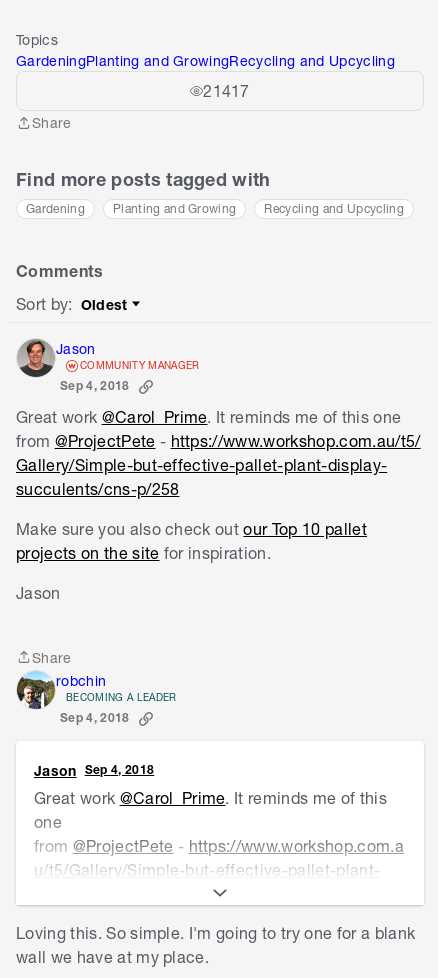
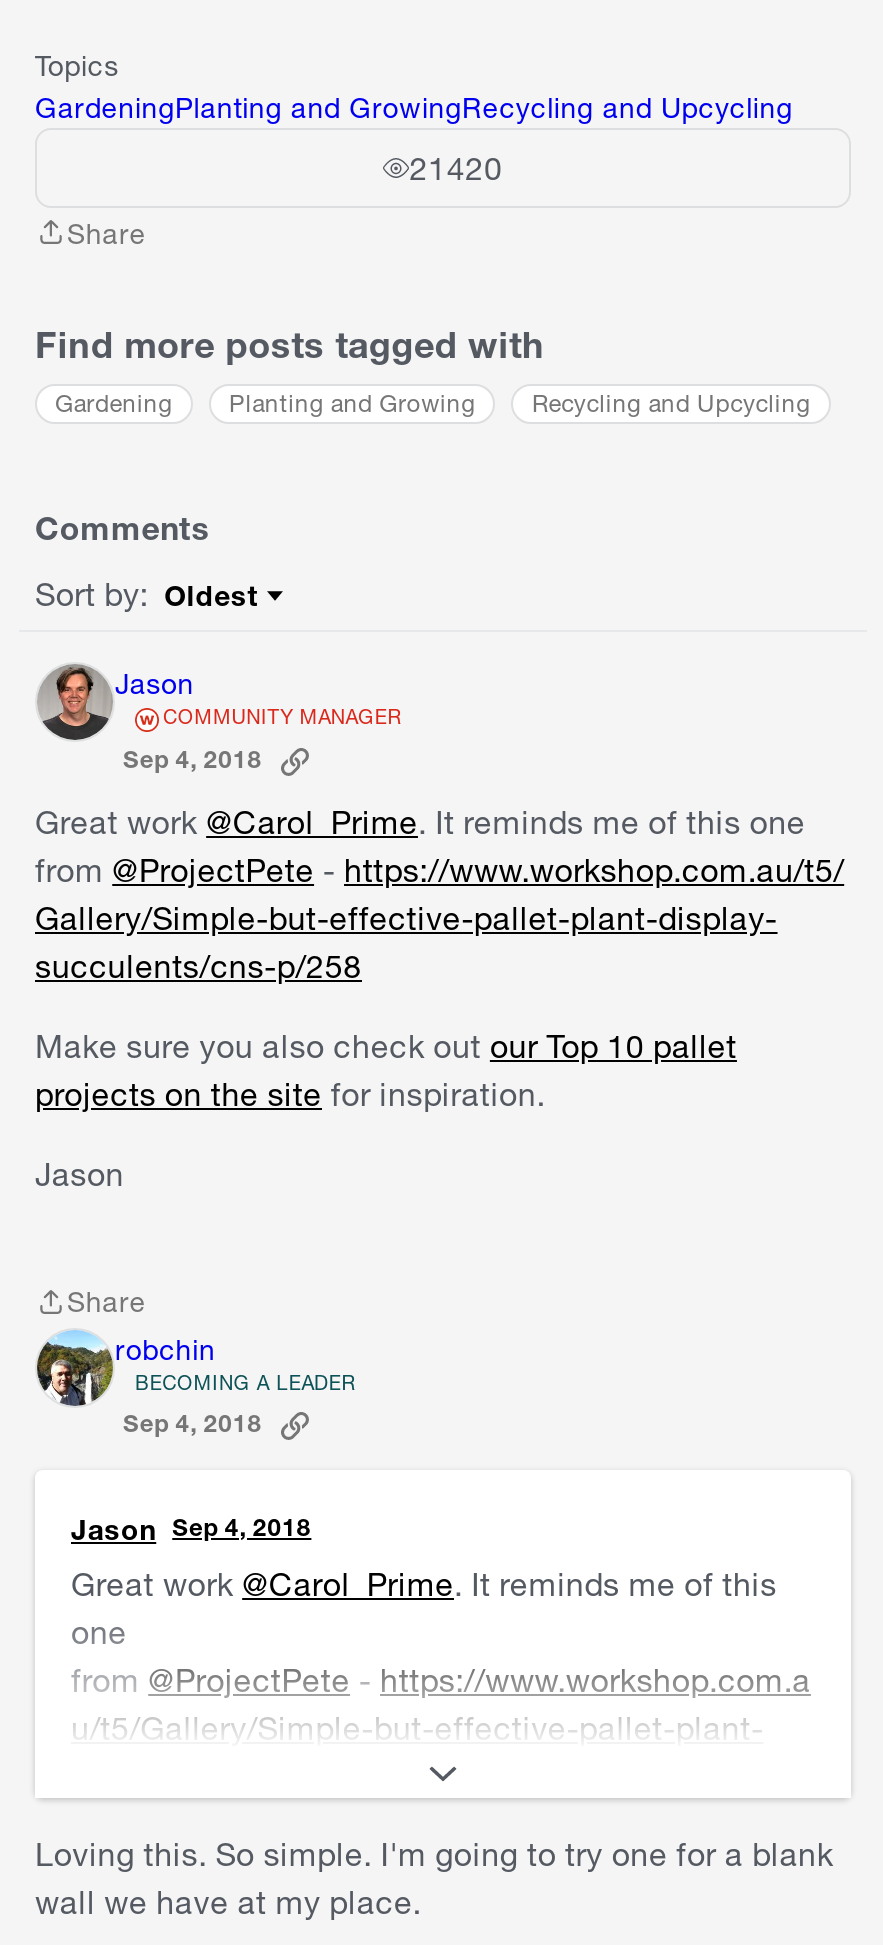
[203,81,250,100] 21417 -> [409,149,503,187] 21420

